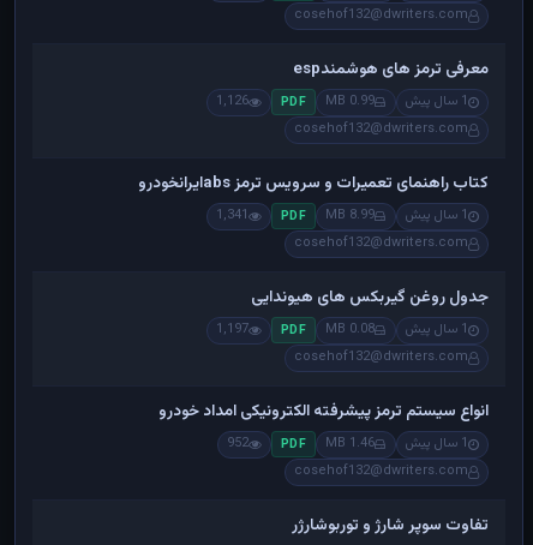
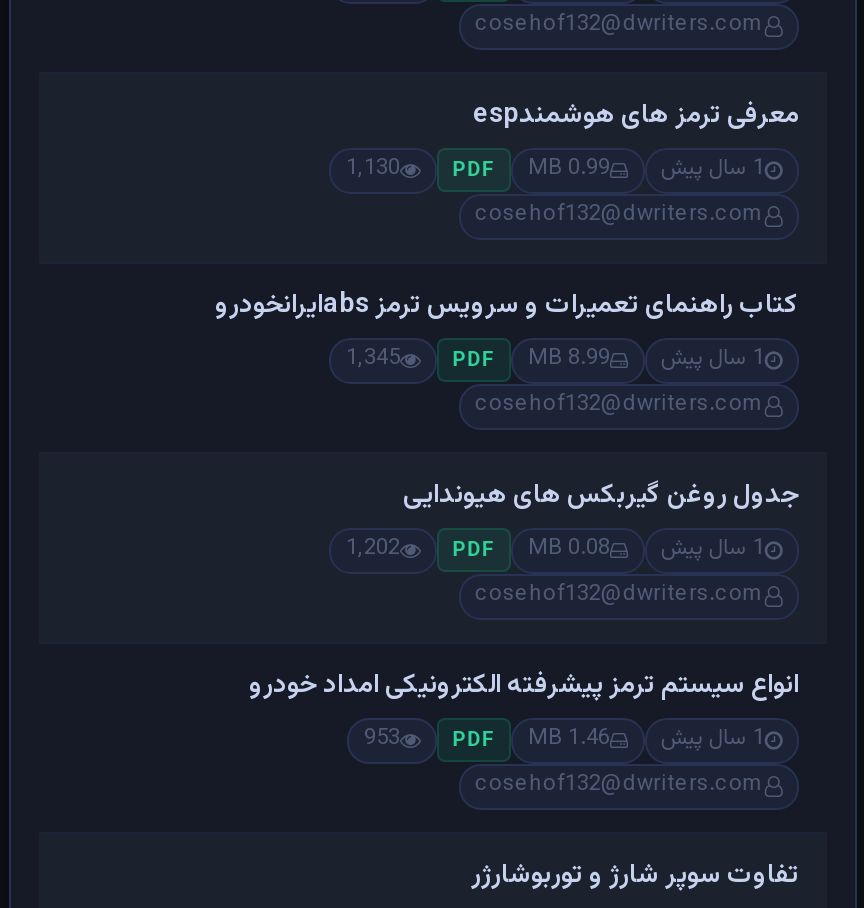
[217,91,306,112] 1,126 PDF -> [346,152,495,187] 1,130 PDF
[217,206,306,227] 1,341 PDF -> [346,342,495,377] 1,345 PDF
[217,320,306,341] 1,197 PDF -> [346,532,495,567] 1,202 PDF
[227,434,306,455] 952 PDF -> [364,722,495,757] 953 PDF

